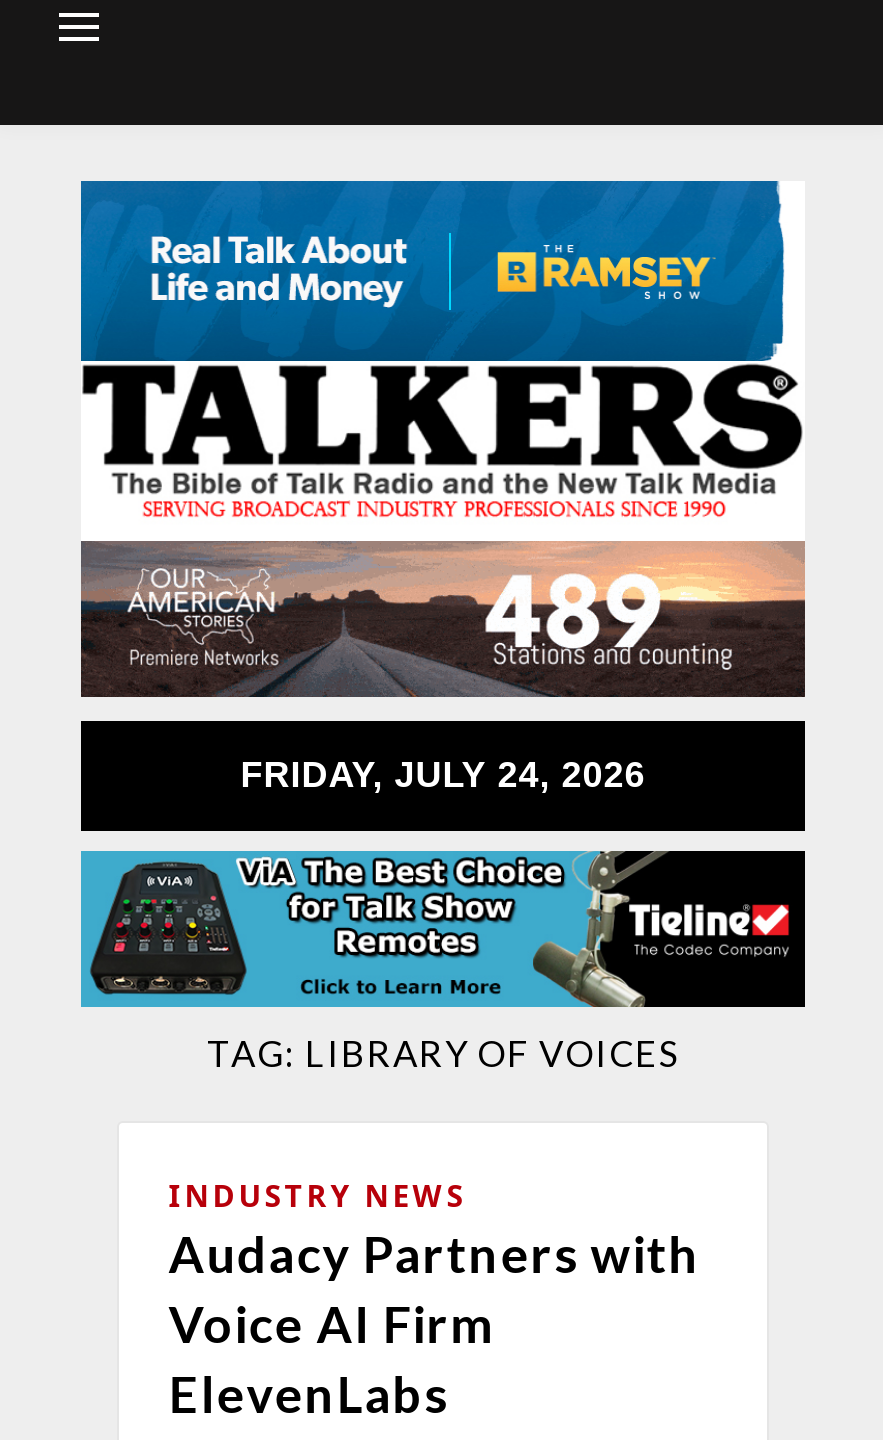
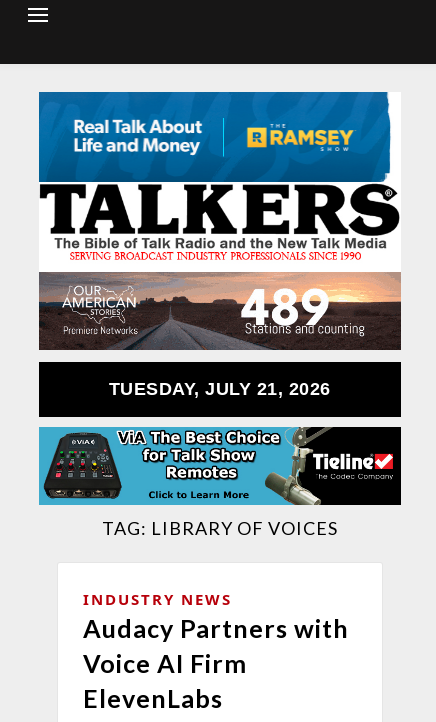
[240,755,645,795] FRIDAY, JULY 24, 2026 -> [109,379,331,399] TUESDAY, JULY 21, 2026

